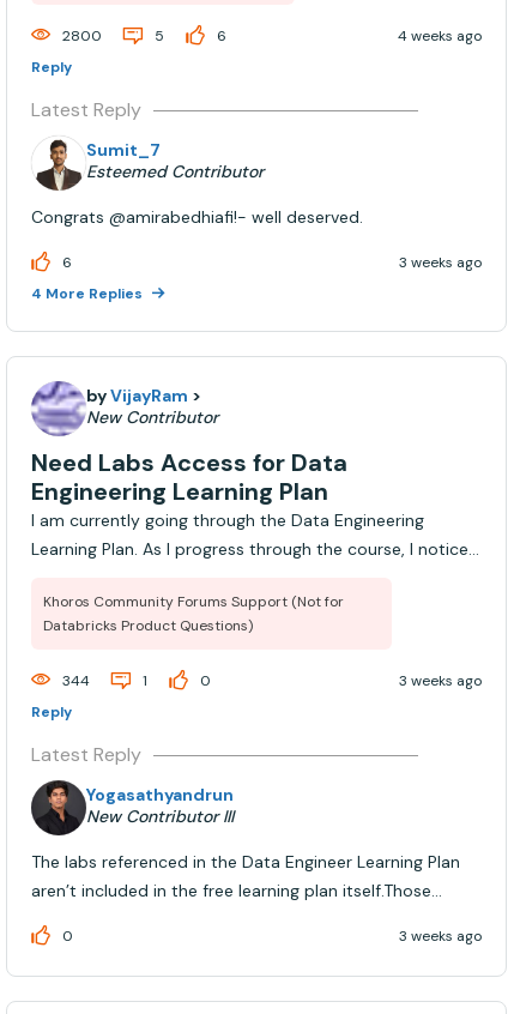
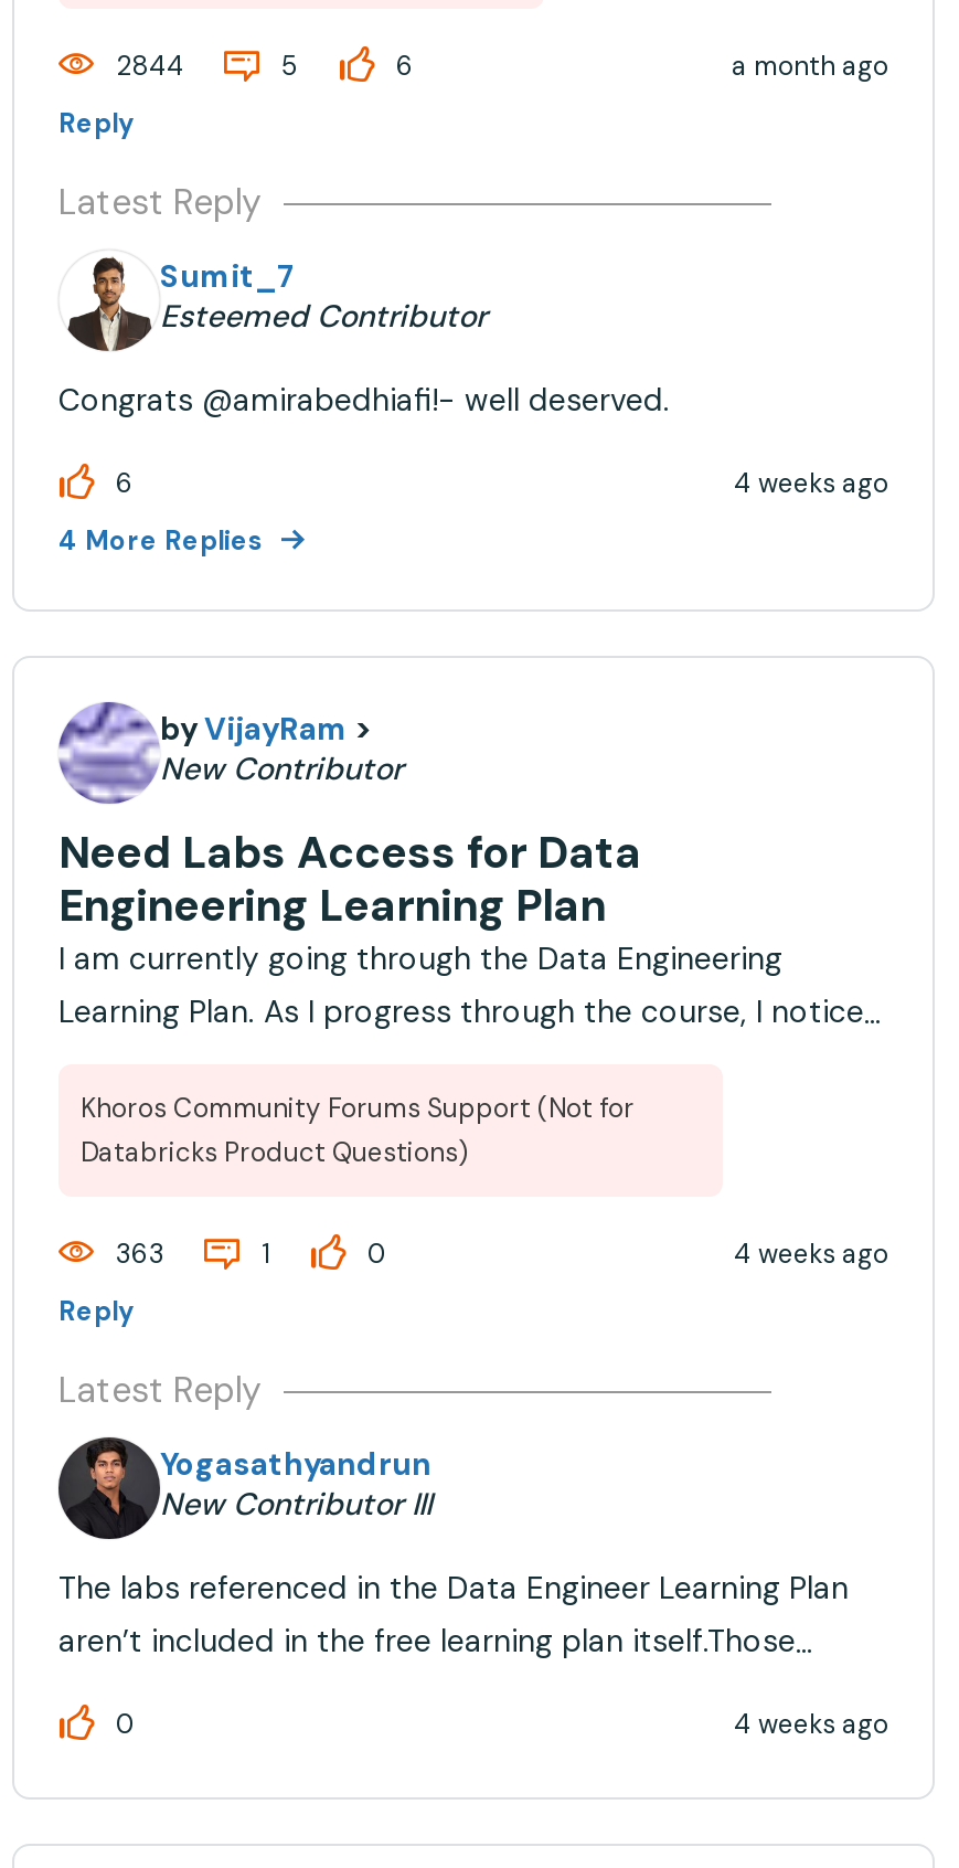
[62,26,102,45] 2800 -> [116,48,184,83] 2844
[398,26,482,45] 4 weeks ago -> [732,48,888,83] a month ago
[399,253,482,272] 3 weeks ago -> [734,465,888,501] 4 weeks ago
[62,671,90,690] 344 -> [116,1236,164,1271] 363
[399,671,482,690] 3 weeks ago -> [734,1236,888,1271] 4 weeks ago
[399,926,482,945] 3 weeks ago -> [734,1706,888,1742] 4 weeks ago

